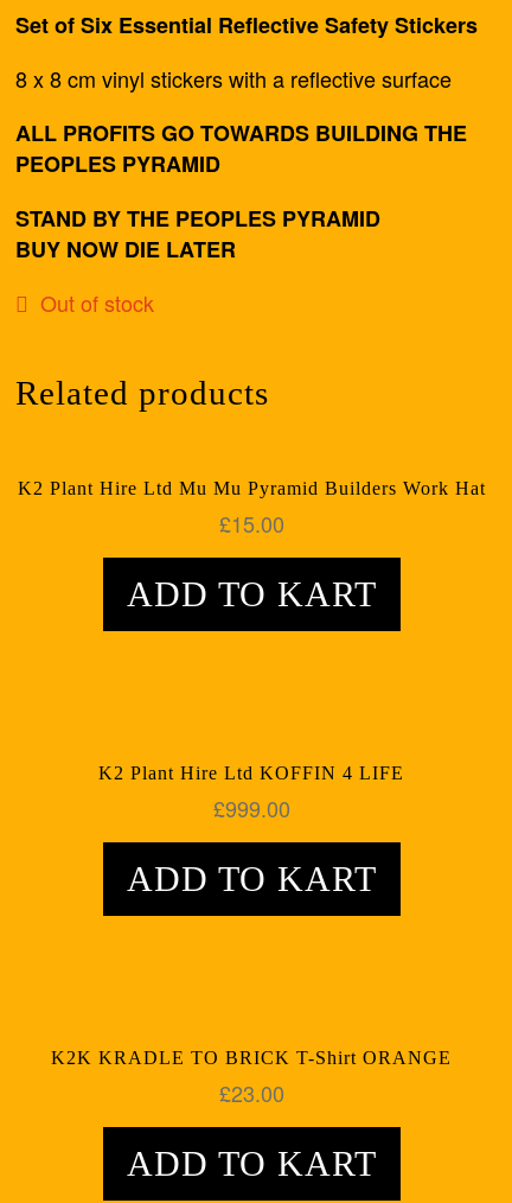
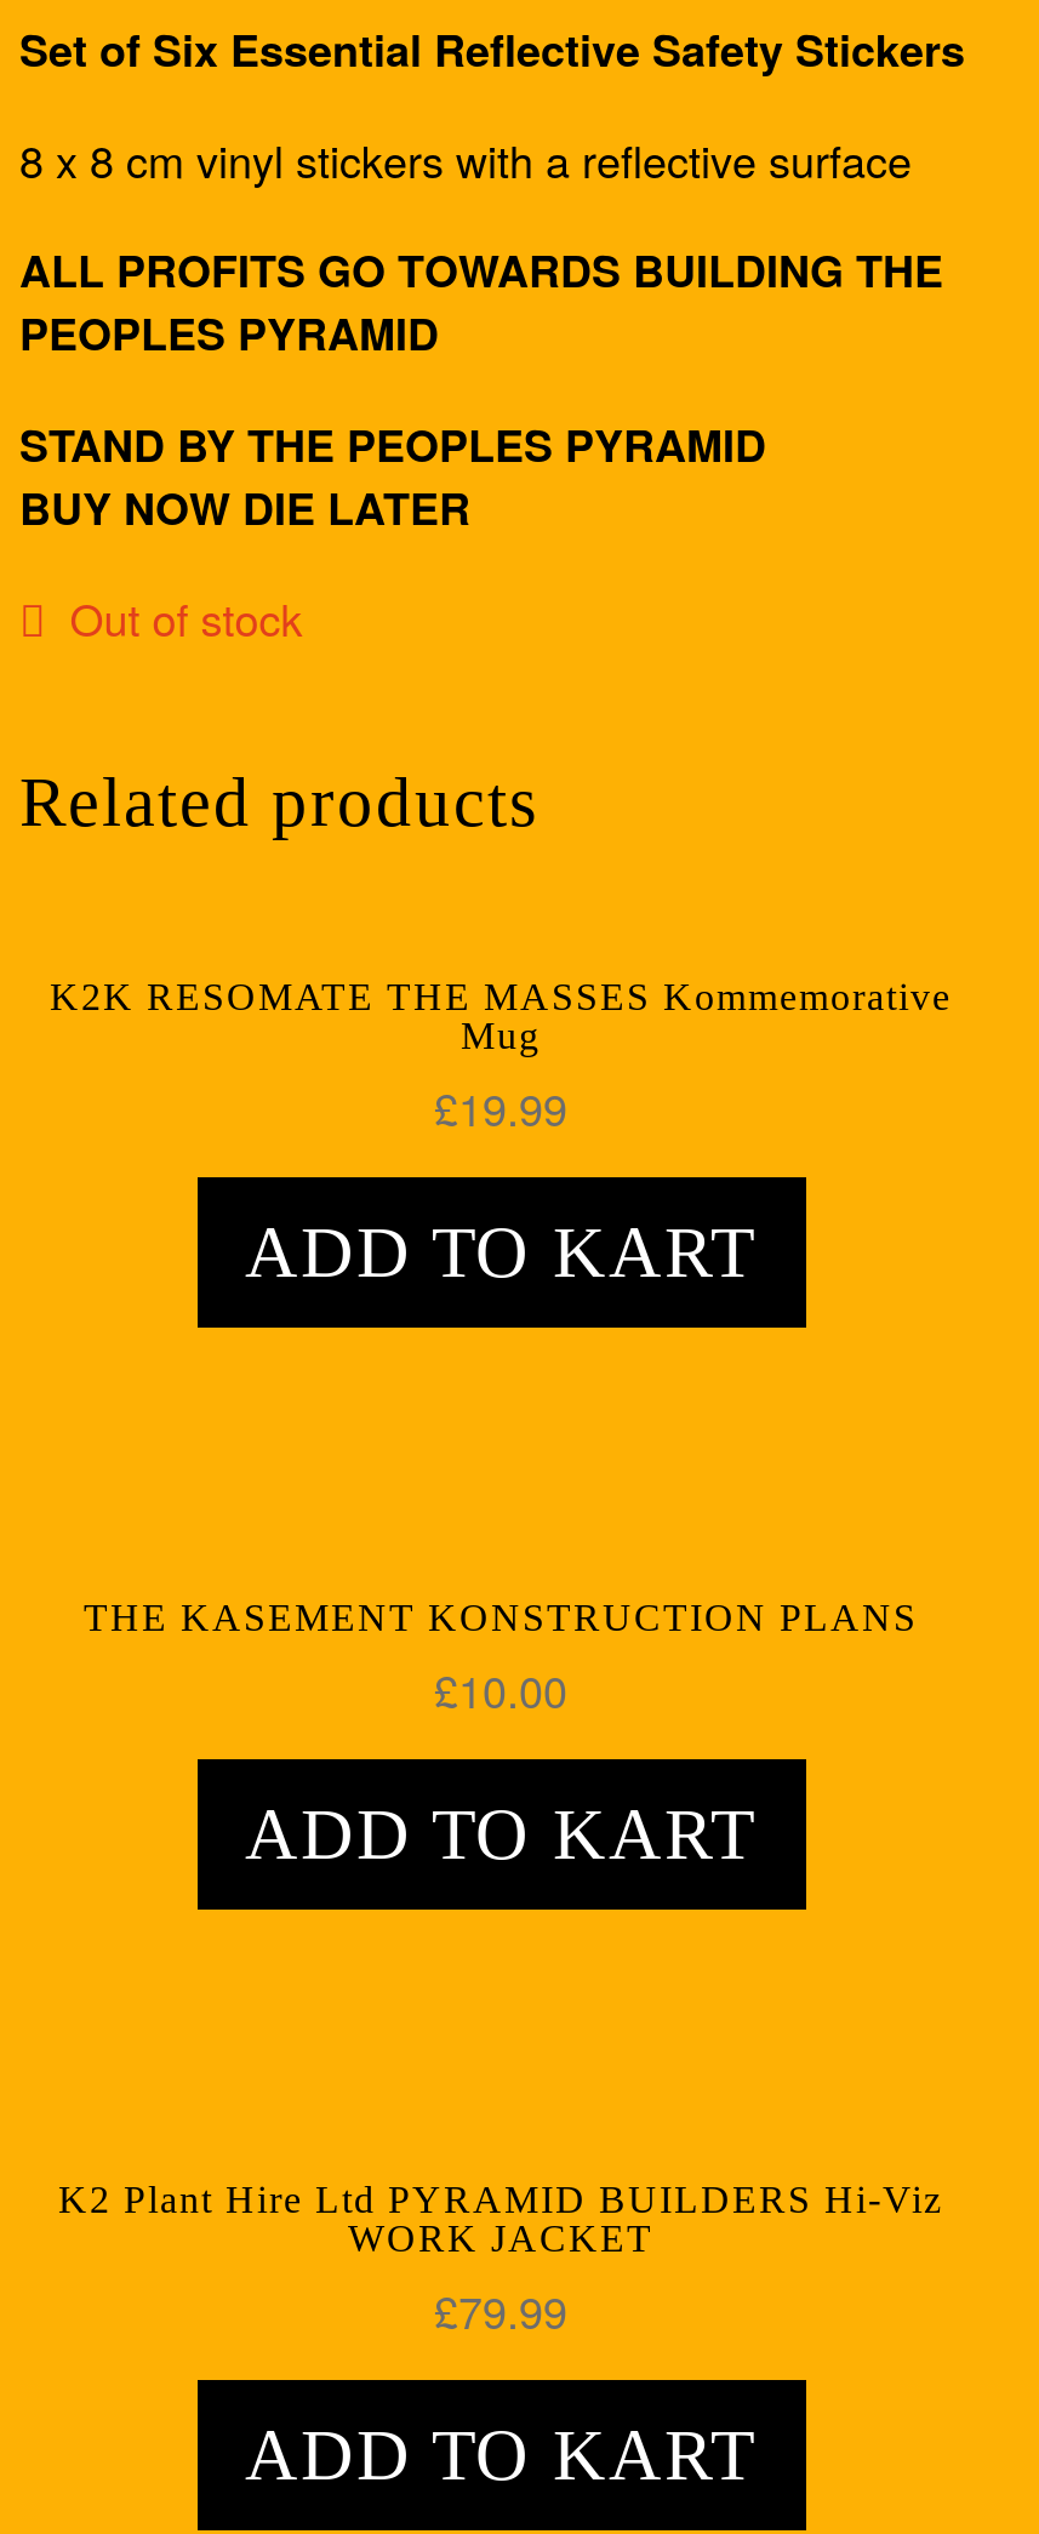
[17,478,485,538] K2 Plant Hire Ltd Mu Mu Pyramid Builders Work Hat | £15.00 -> [50,976,952,1138] K2K RESOMATE THE MASSES Kommemorative | Mug | £19.99
[98,763,404,823] K2 Plant Hire Ltd KOFFIN 4 LIFE | £999.00 -> [84,1597,918,1720] THE KASEMENT KONSTRUCTION PLANS | £10.00
[51,1048,452,1108] K2K KRADLE TO BRICK T-Shirt ORANGE | £23.00 -> [58,2179,943,2341] K2 Plant Hire Ltd PYRAMID BUILDERS Hi-Viz | WORK JACKET | £79.99

